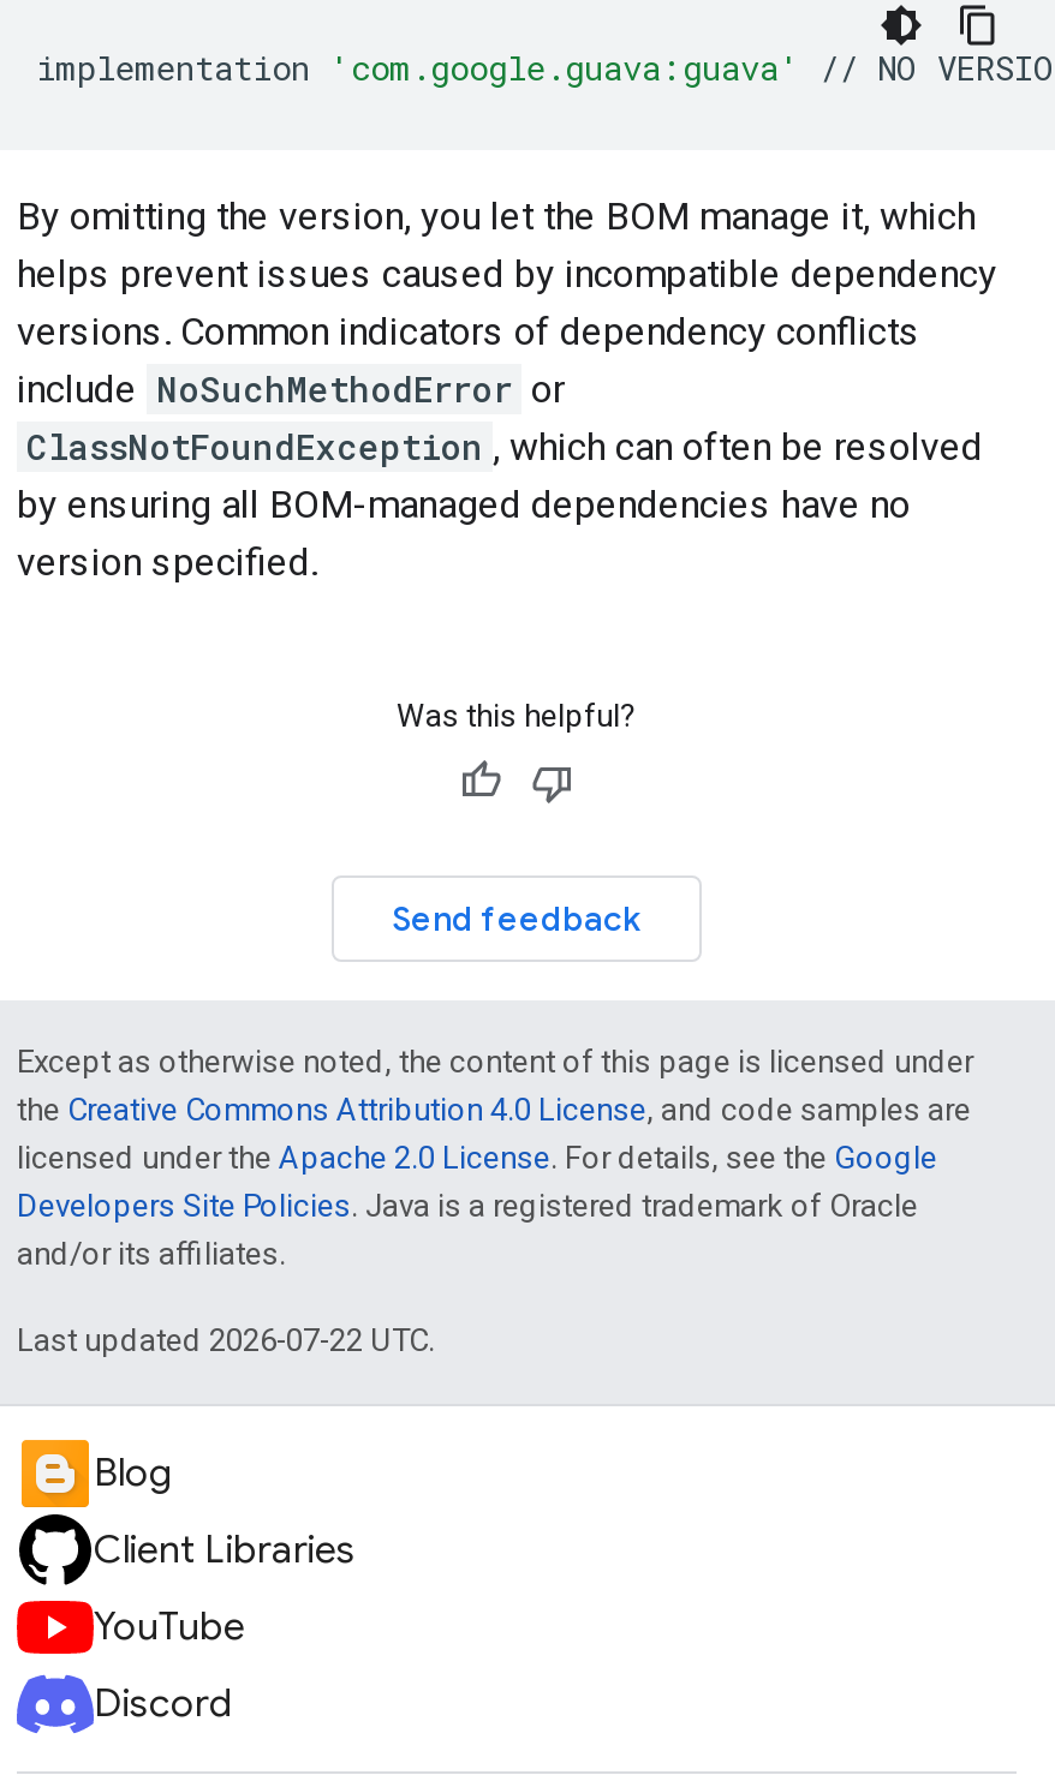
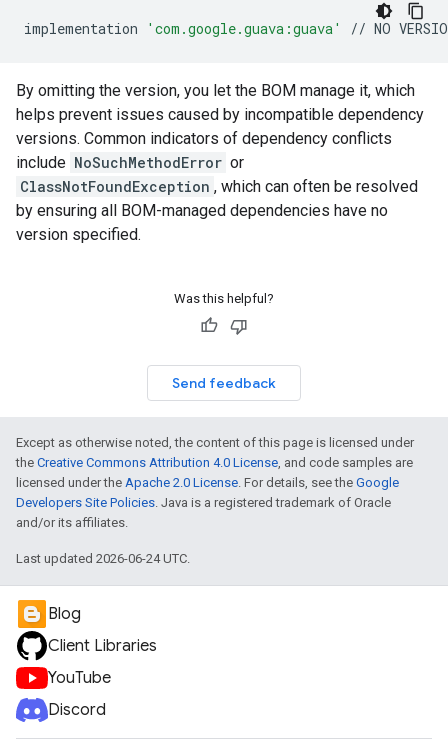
[17,1322,435,1358] Last updated 2026-07-22 UTC. -> [16,551,190,566] Last updated 2026-06-24 UTC.

